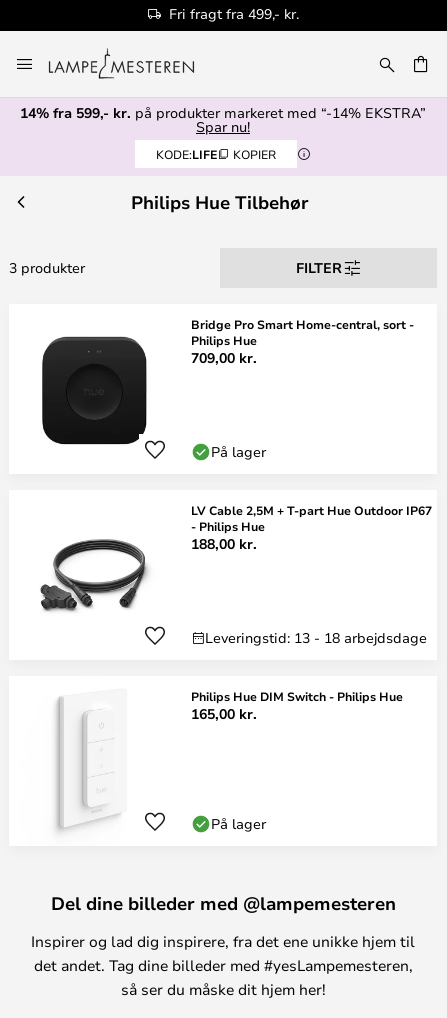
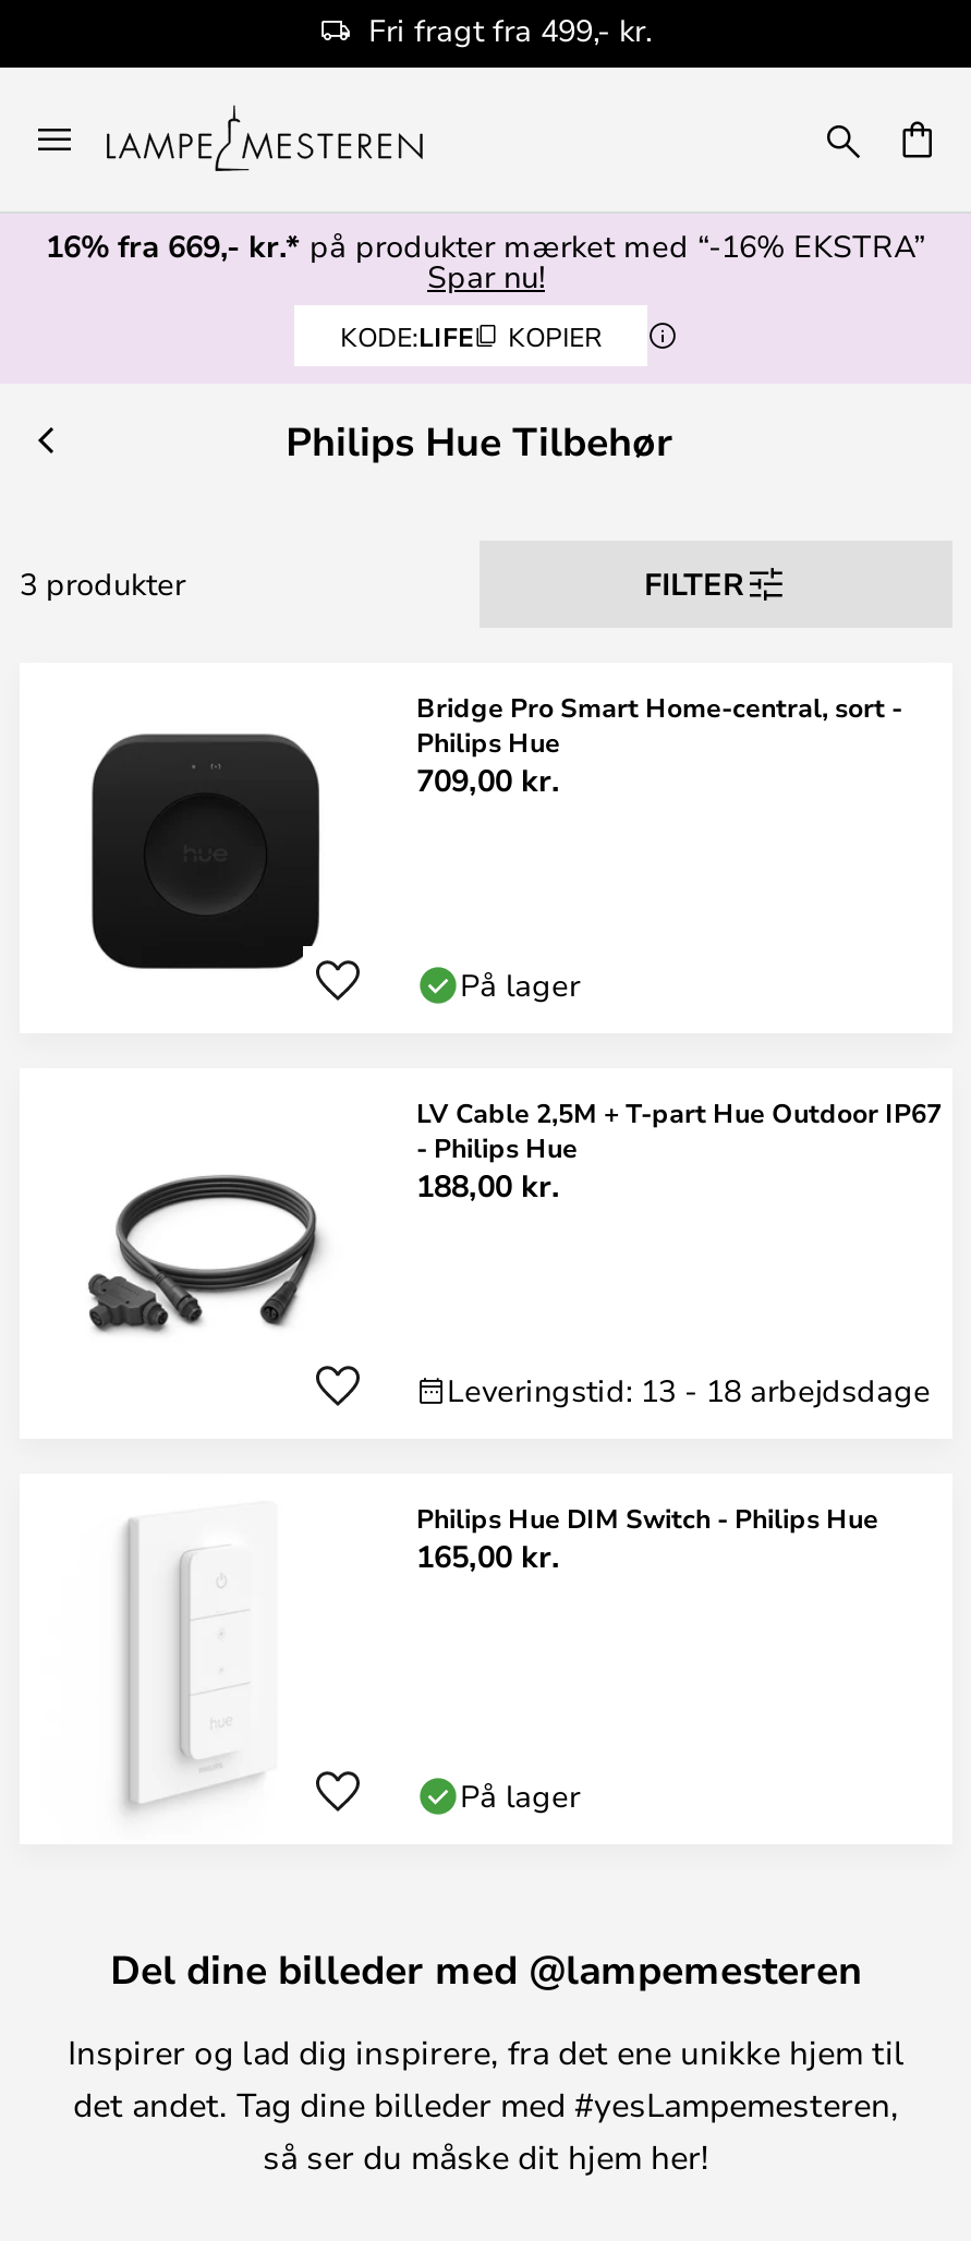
[20,103,426,122] 14% fra 599,- kr. på produkter markeret med “-14% EKSTRA” -> [46,225,926,266] 16% fra 669,- kr.* på produkter mærket med “-16% EKSTRA”

